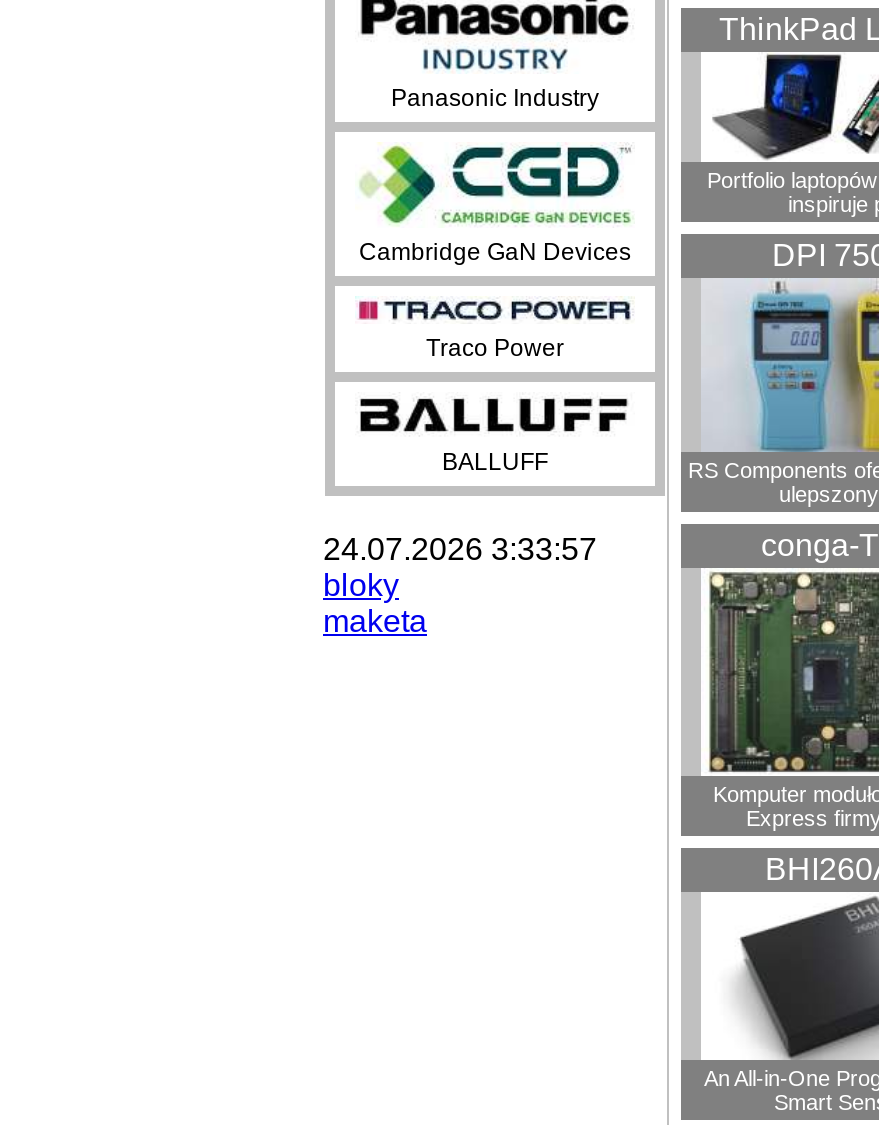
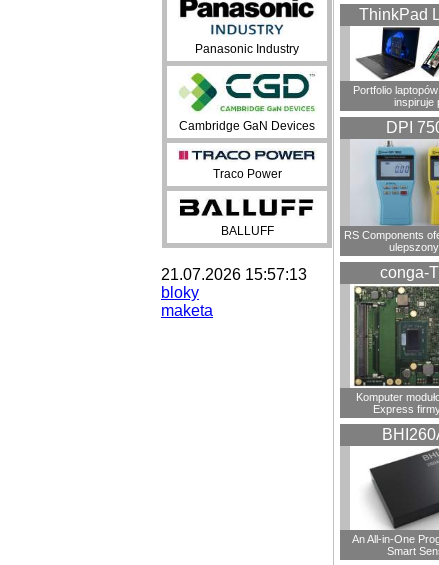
[323,532,597,566] 24.07.2026 3:33:57 -> [161,266,307,283] 21.07.2026 15:57:13

